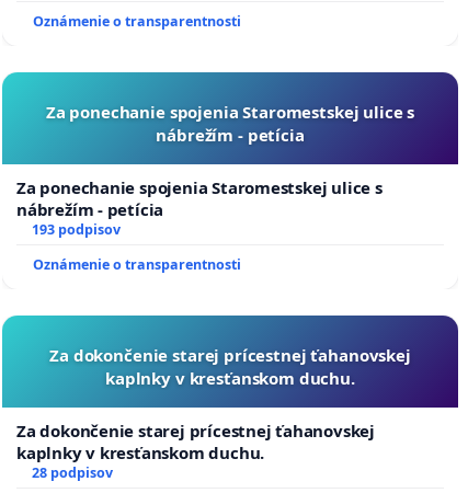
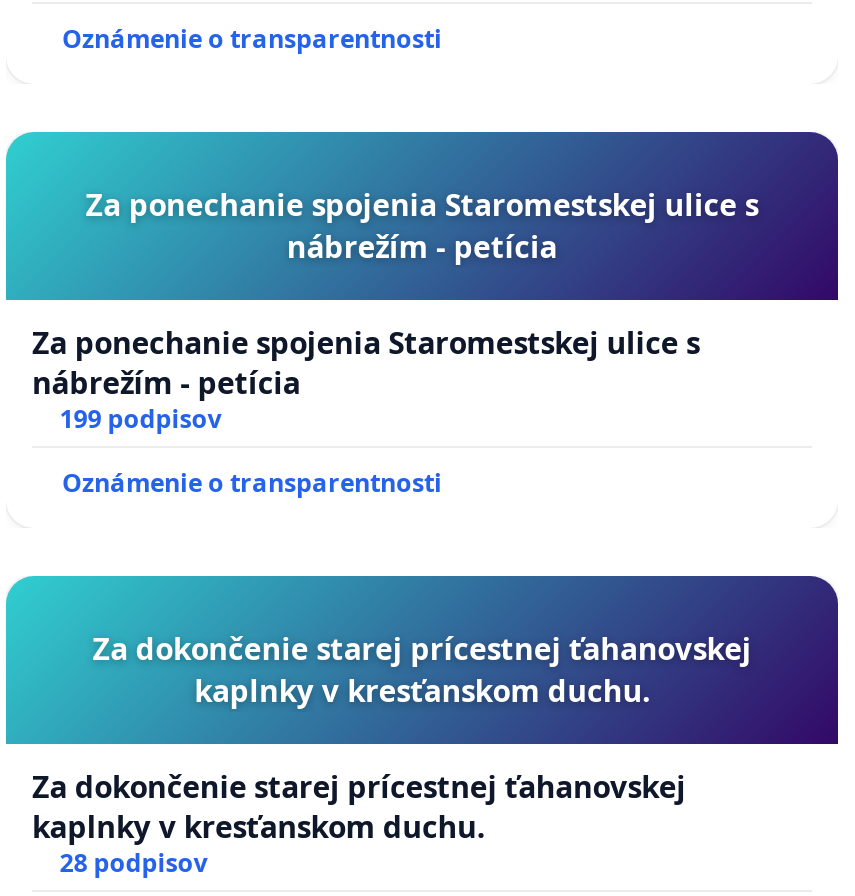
[32,221,120,239] 193 podpisov -> [60,403,222,437] 199 podpisov

